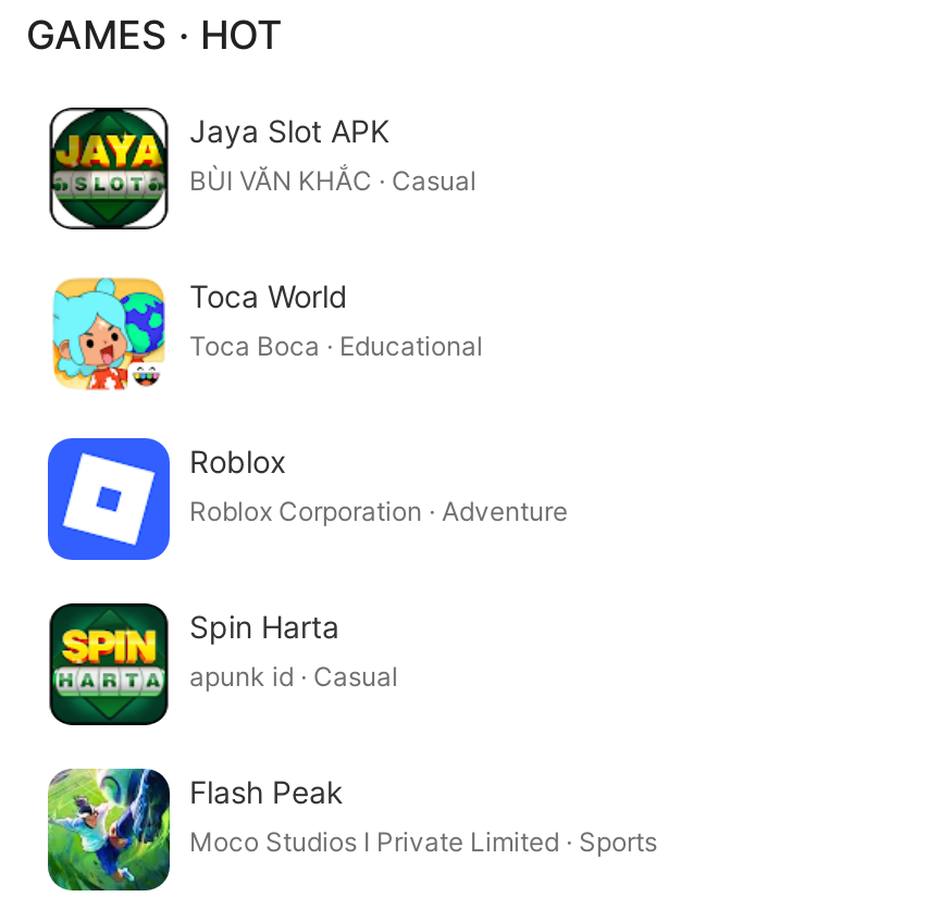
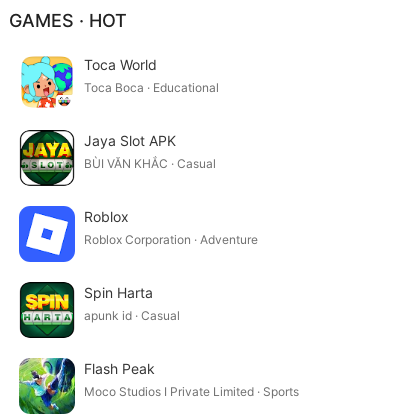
moved [48,105,477,232] -> [19,129,216,187]: [image] | Jaya Slot APK | BÙI VĂN KHẮC · Casual
moved [52,276,483,393] -> [21,55,219,109]: [image] | Toca World | Toca Boca · Educational

